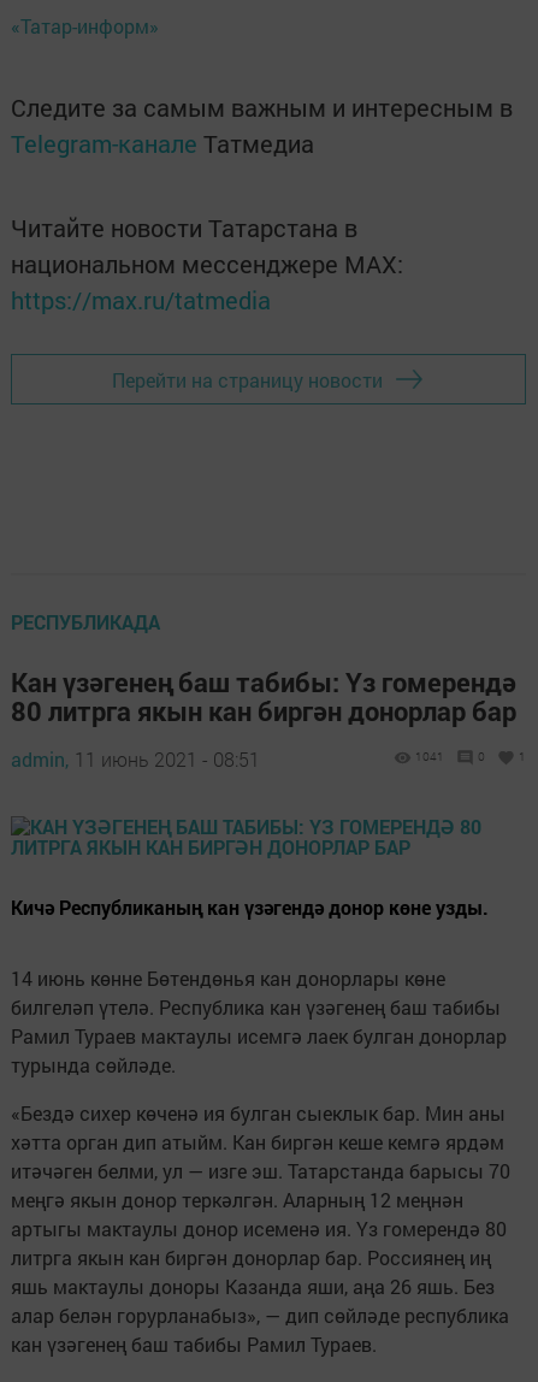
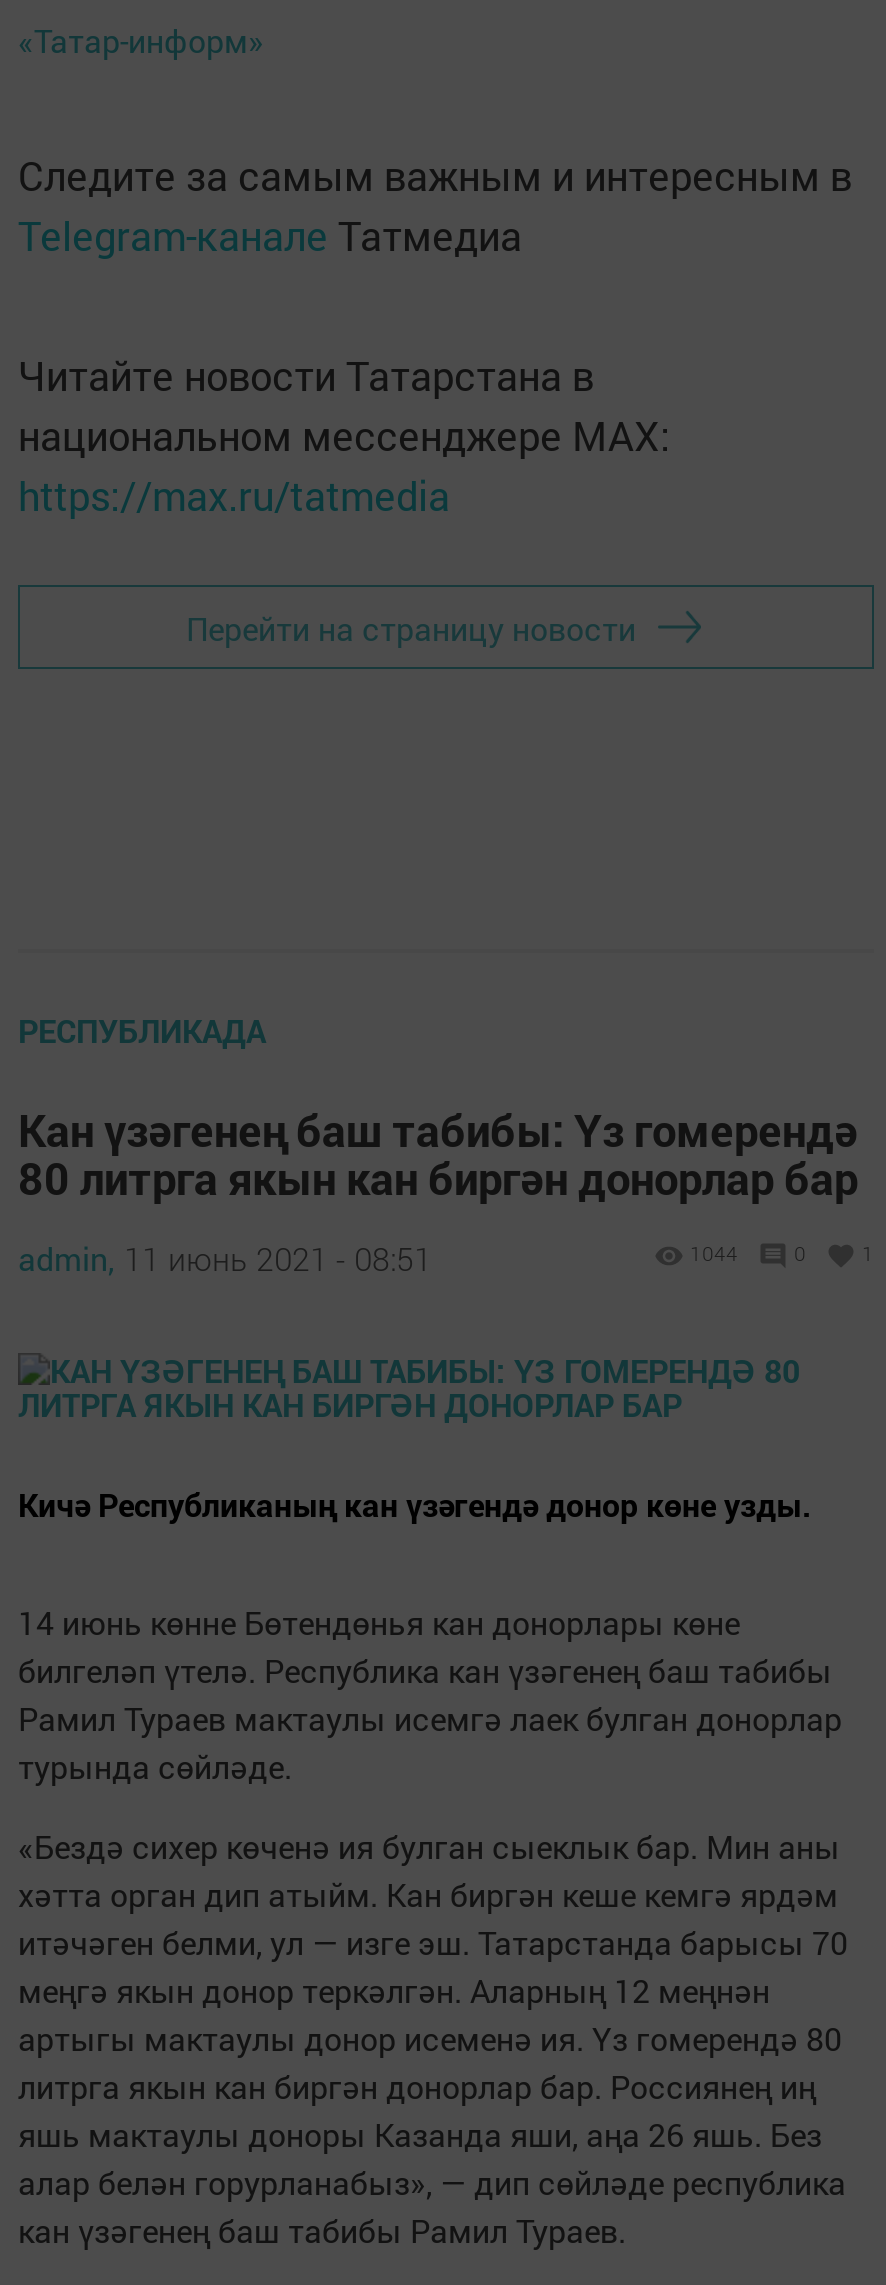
[415,749,444,765] 1041 -> [690,1242,738,1268] 1044

